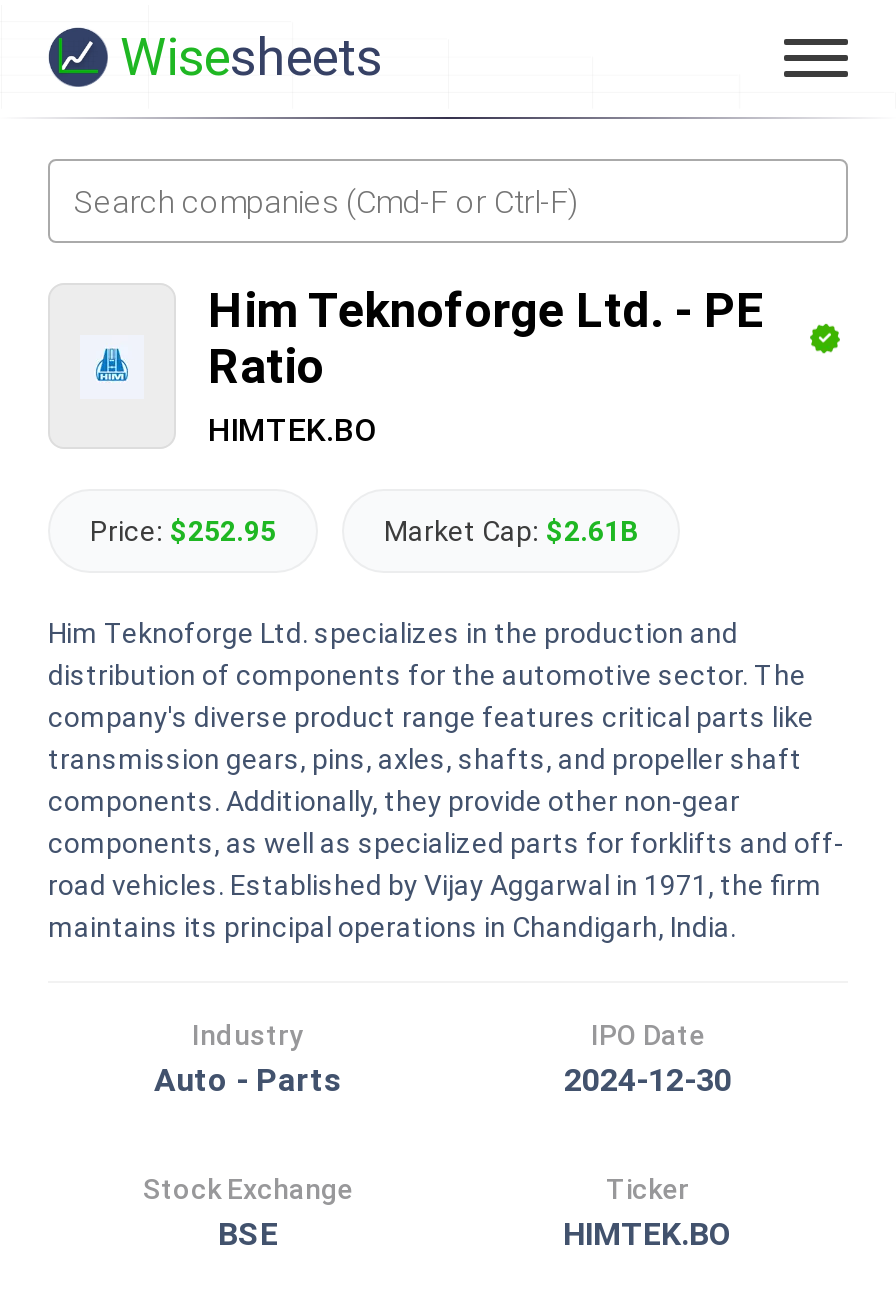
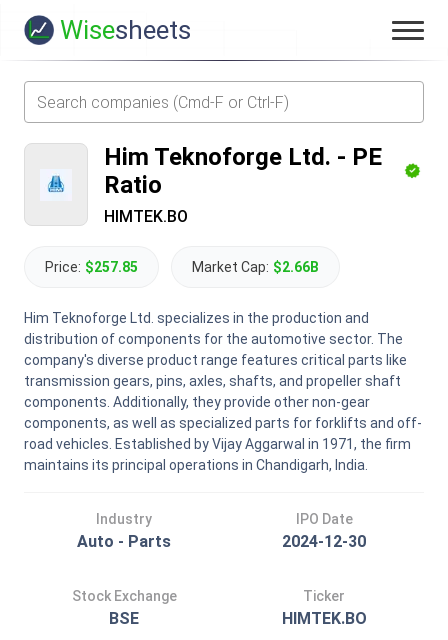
[90,515,276,547] Price: $252.95 -> [45,259,138,275] Price: $257.85
[384,515,638,547] Market Cap: $2.61B -> [192,259,319,275] Market Cap: $2.66B

